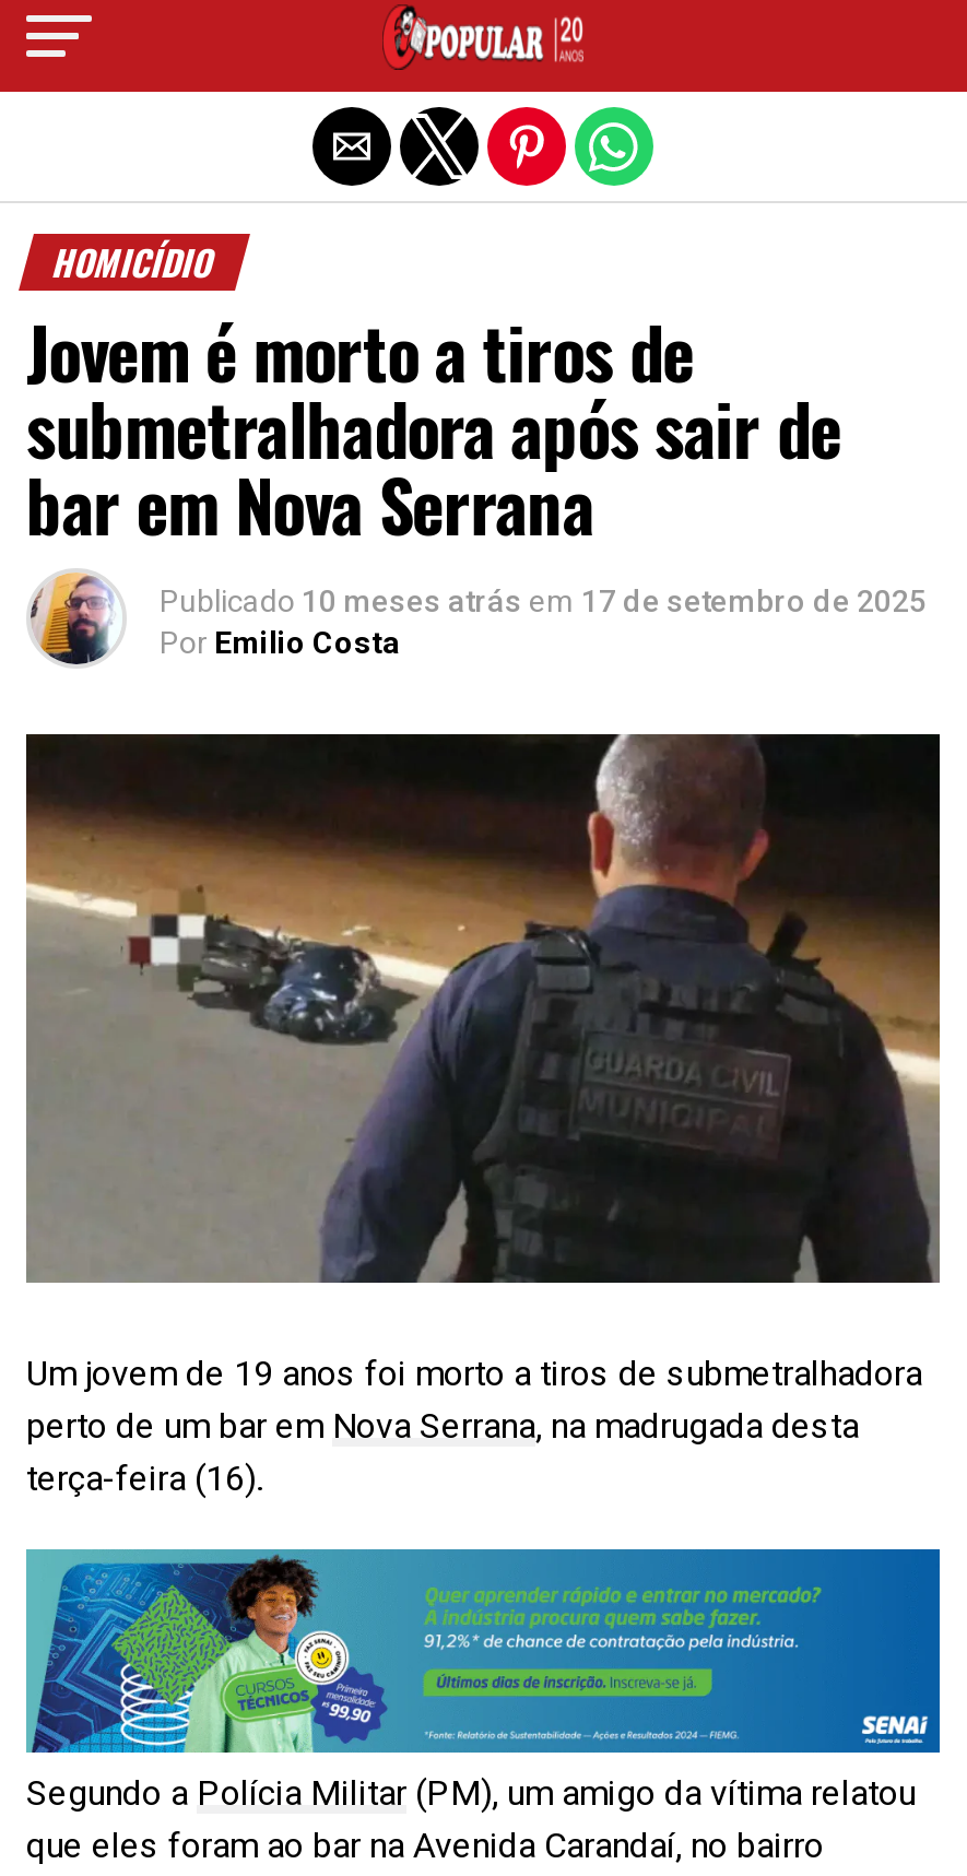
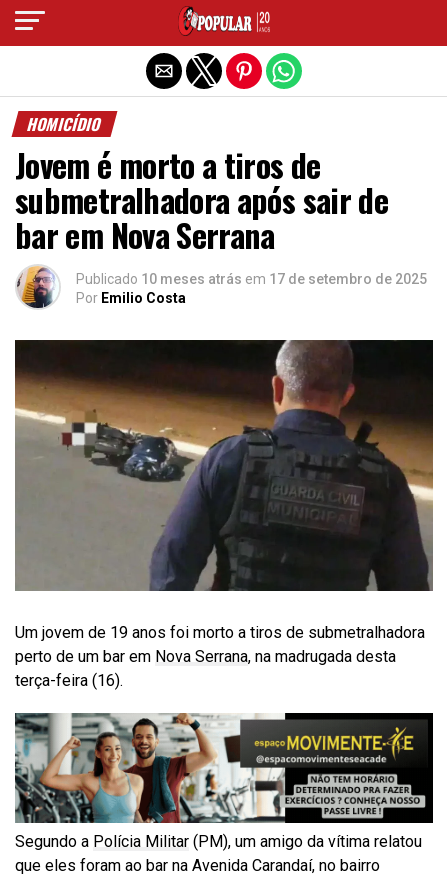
[24,1547,942,1755] [image] -> [14,712,434,824] [image]

